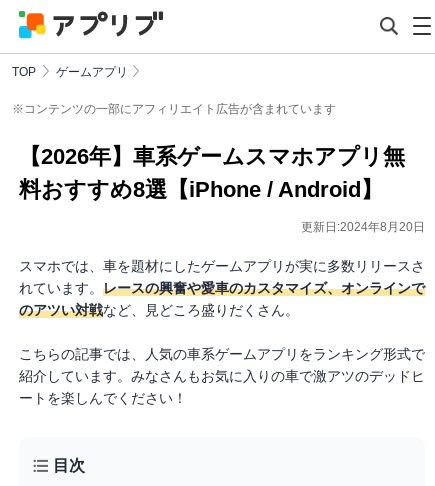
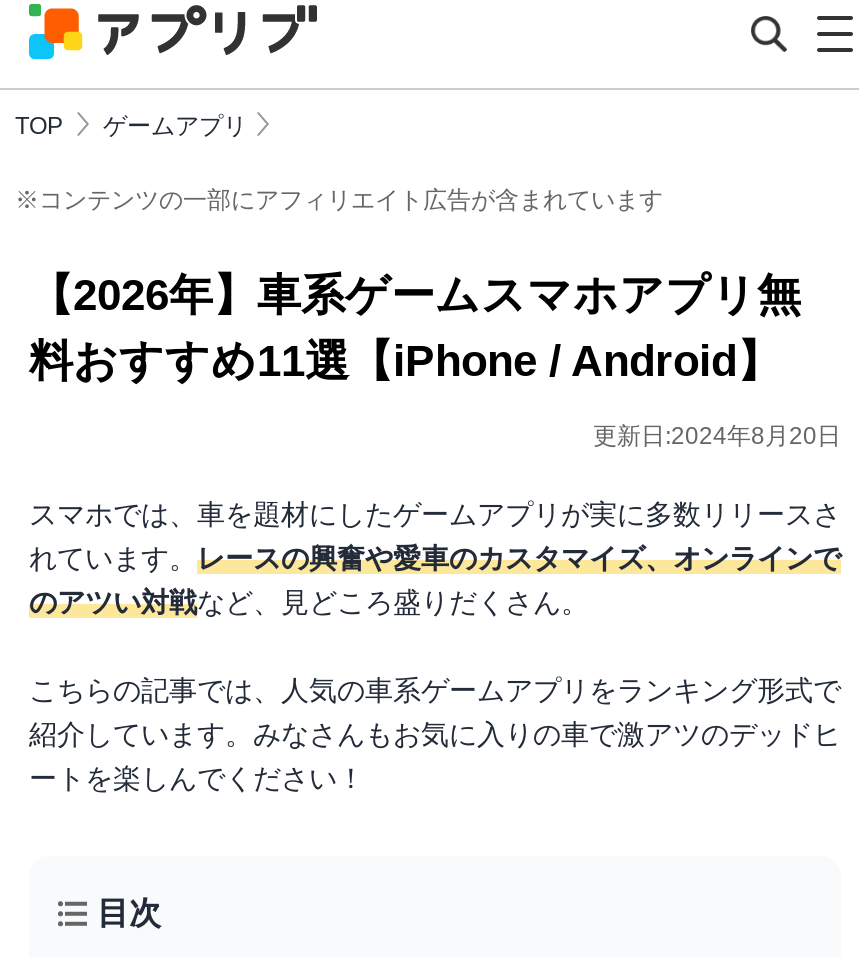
[19,177,383,202] 料おすすめ8選【iPhone / Android】 -> [29,336,781,386] 料おすすめ11選【iPhone / Android】

